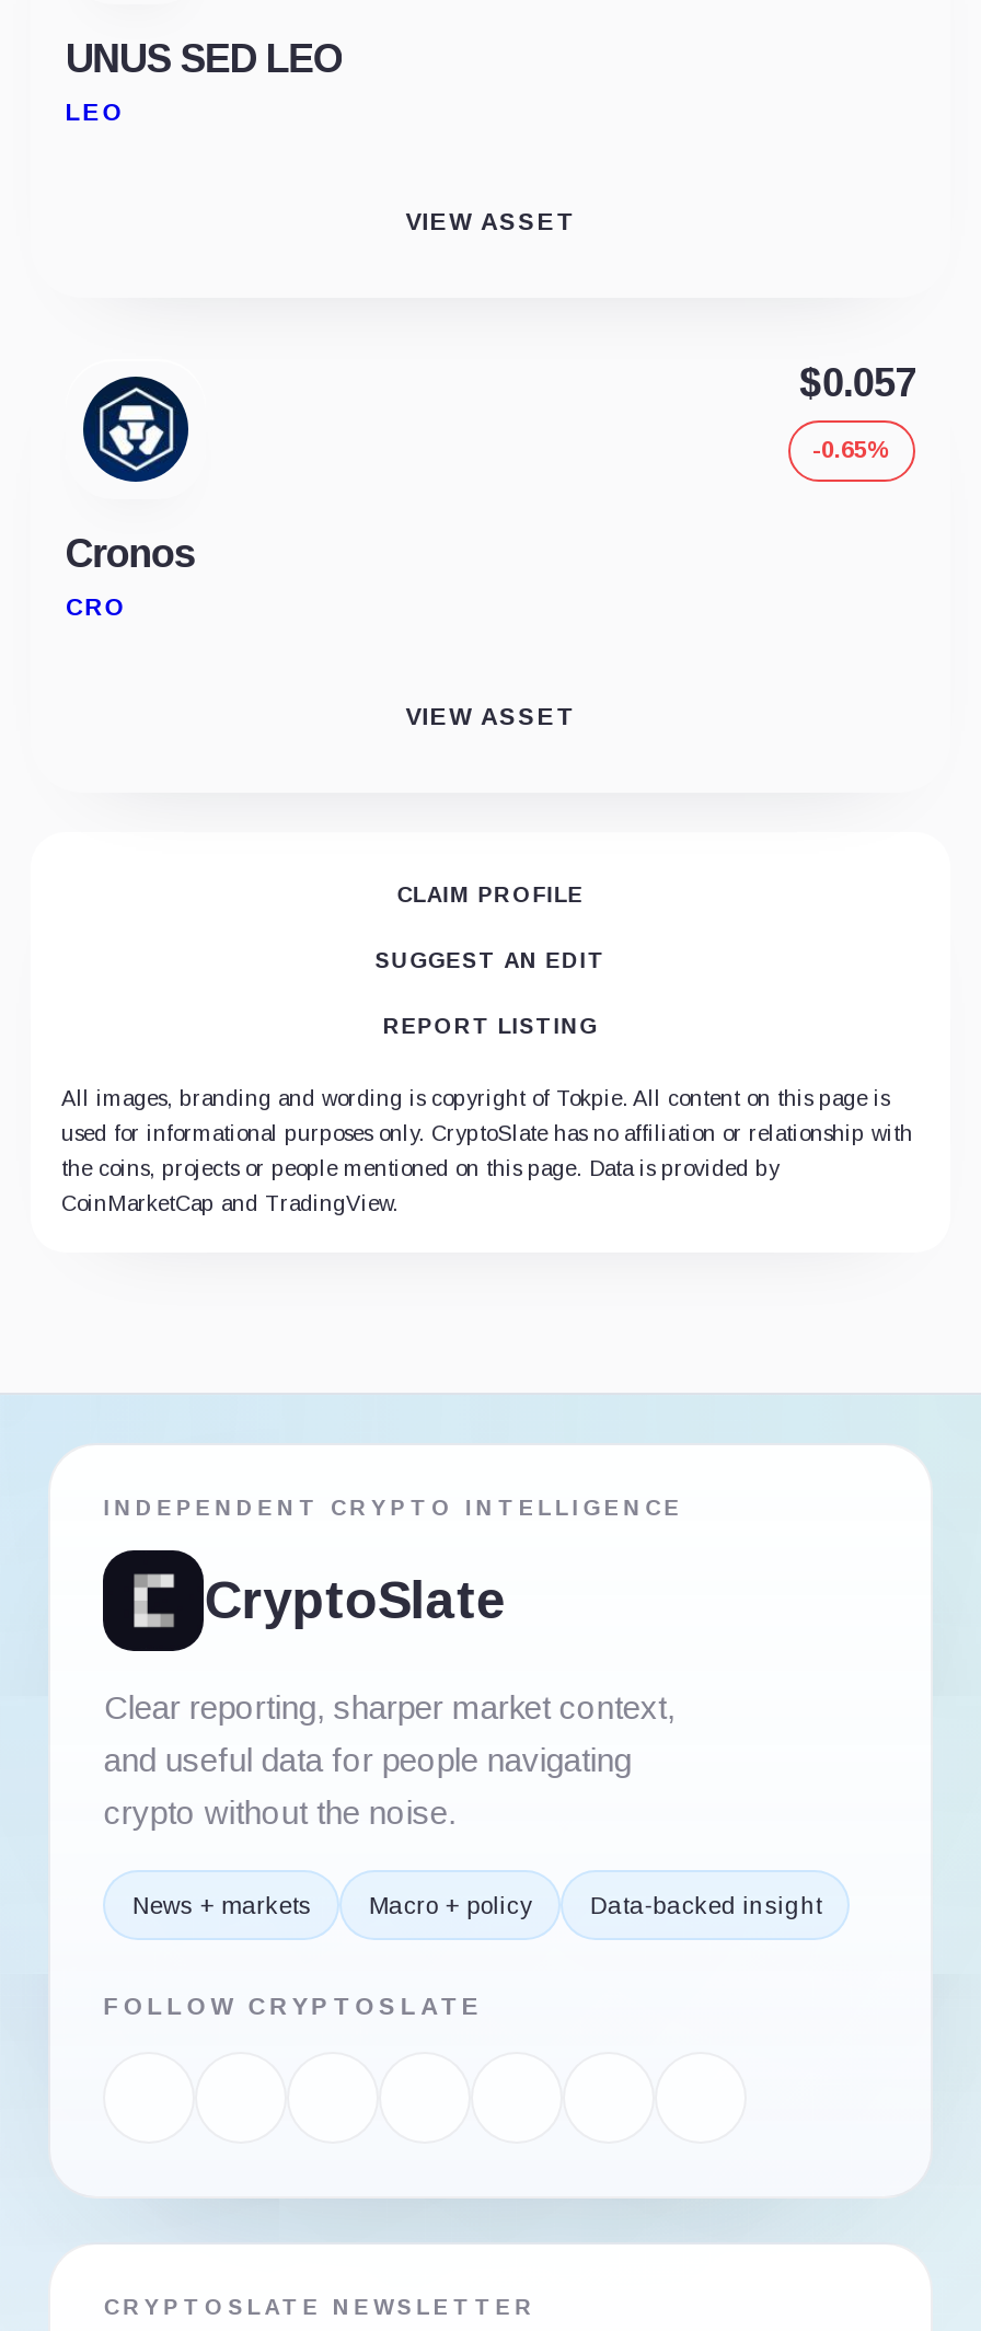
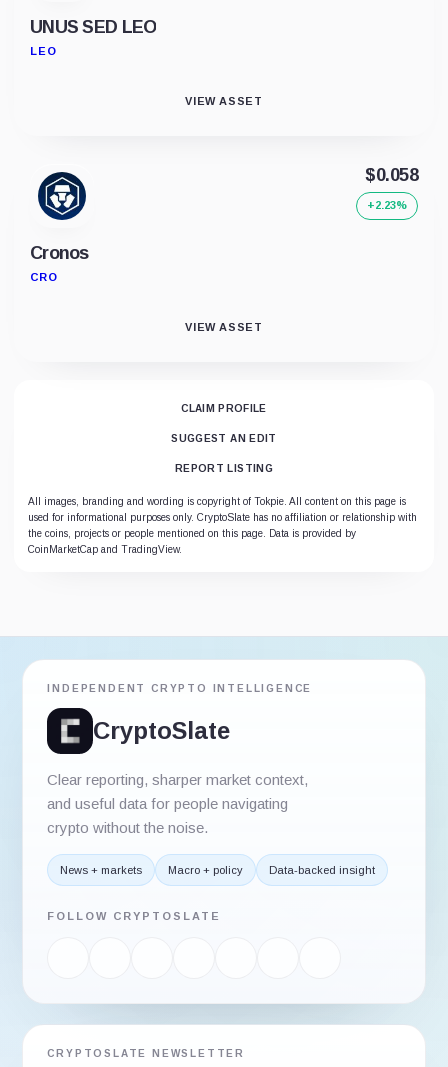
[800,360,915,404] $0.057 -> [365,164,418,184] $0.058
[812,436,891,462] -0.65% -> [367,199,407,211] +2.23%

